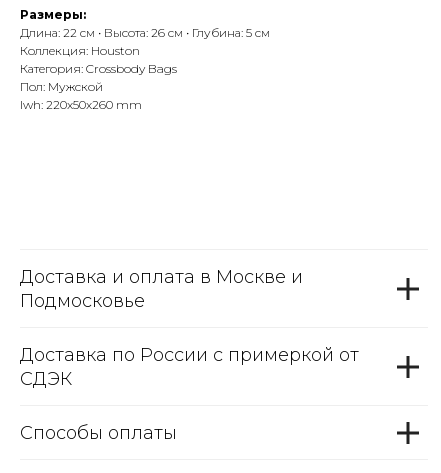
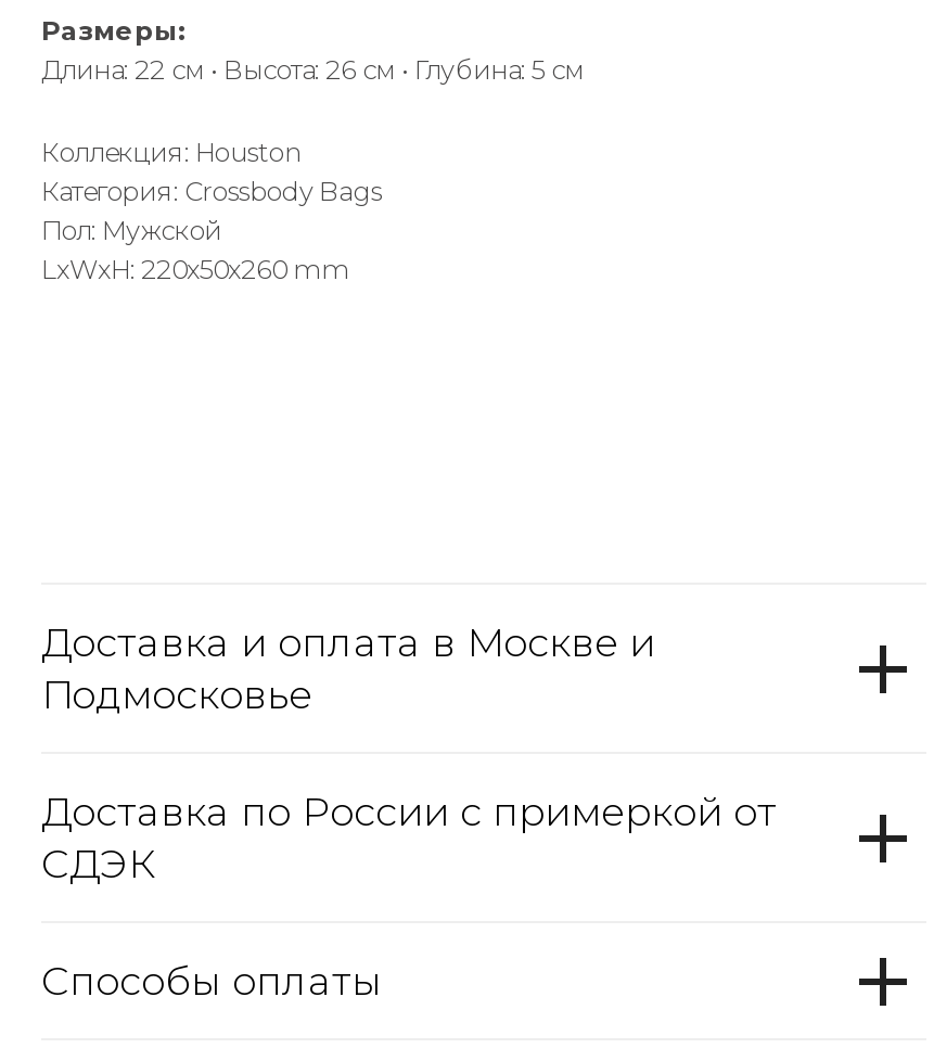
[20,97,142,112] lwh: 220x50x260 mm -> [41,253,349,286] LxWxH: 220x50x260 mm

